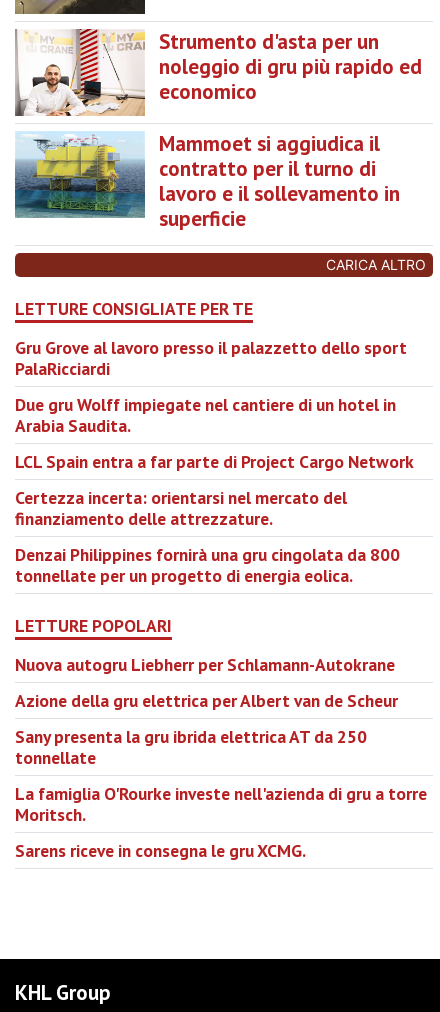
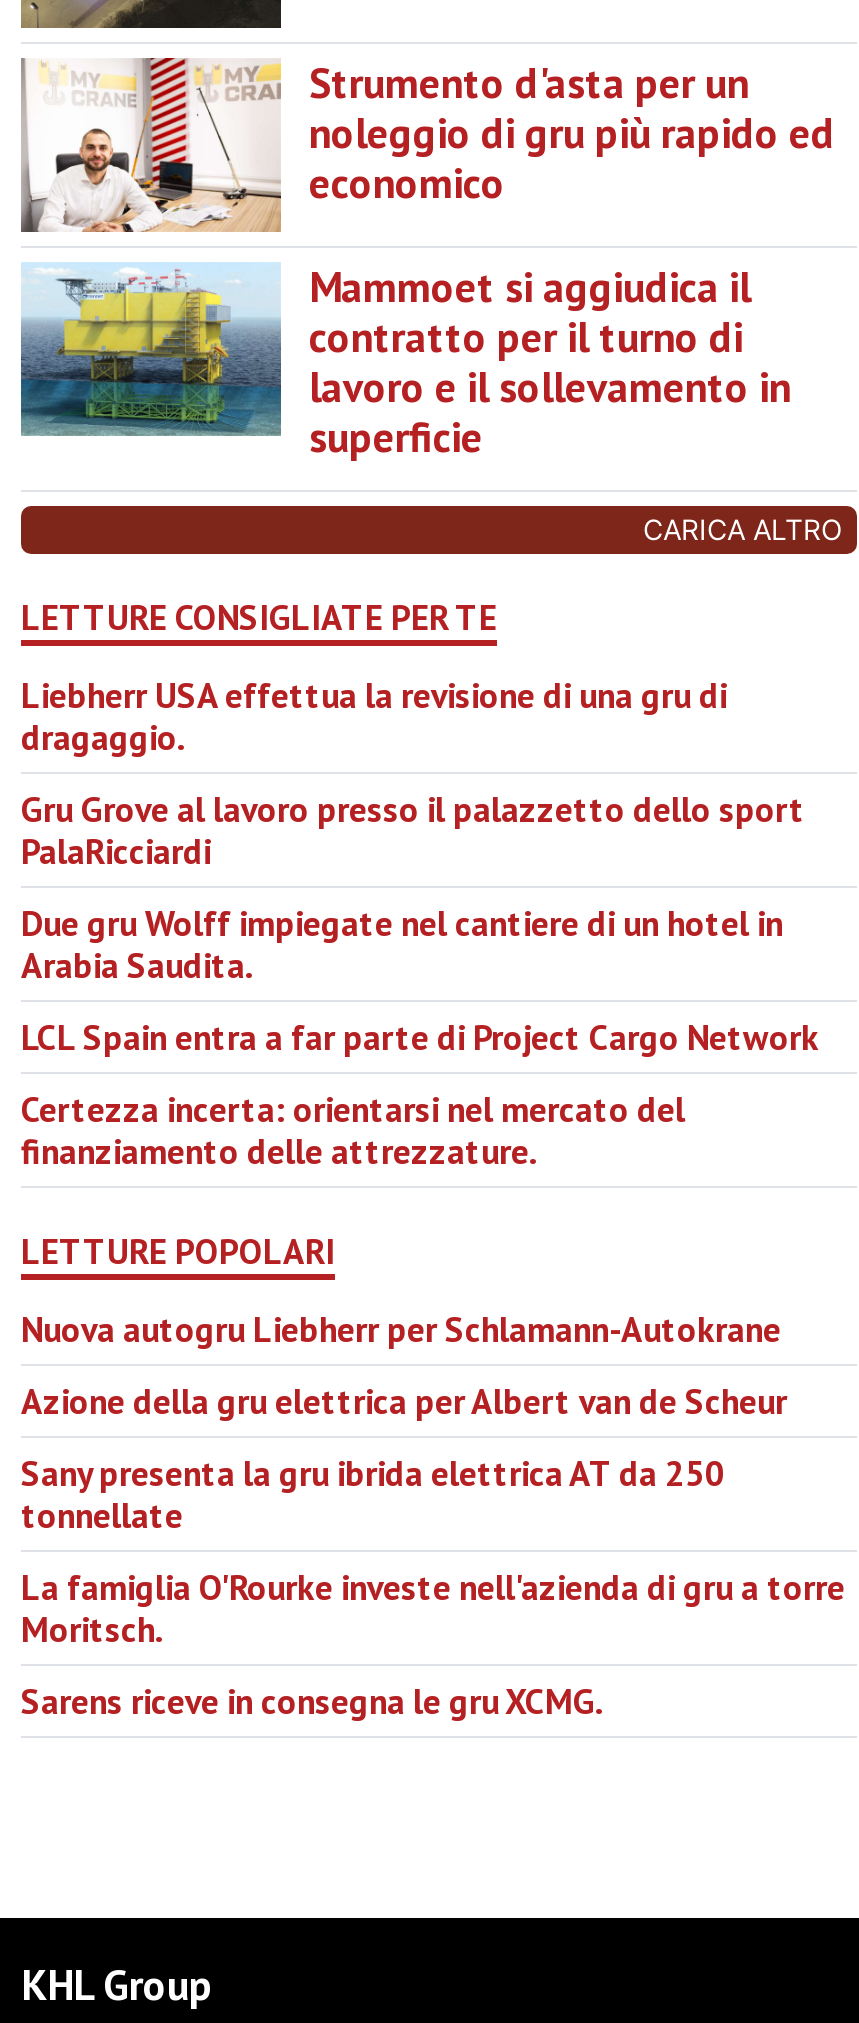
none -> [21,671,727,759] Liebherr USA effettua la revisione di una gru di | dragaggio.
moved [15,336,414,530] -> [21,785,819,1173]: Gru Grove al lavoro presso il palazzetto dello sport | PalaRicciardi | Due gru Wolff impiegate nel cantiere di un hotel in | Arabia Saudita. | LCL Spain entra a far parte di Project Cargo Network | Certezza incerta: orientarsi nel mercato del | finanziamento delle attrezzature.
[15,543,400,587] Denzai Philippines fornirà una gru cingolata da 800 | tonnellate per un progetto di energia eolica. -> none

